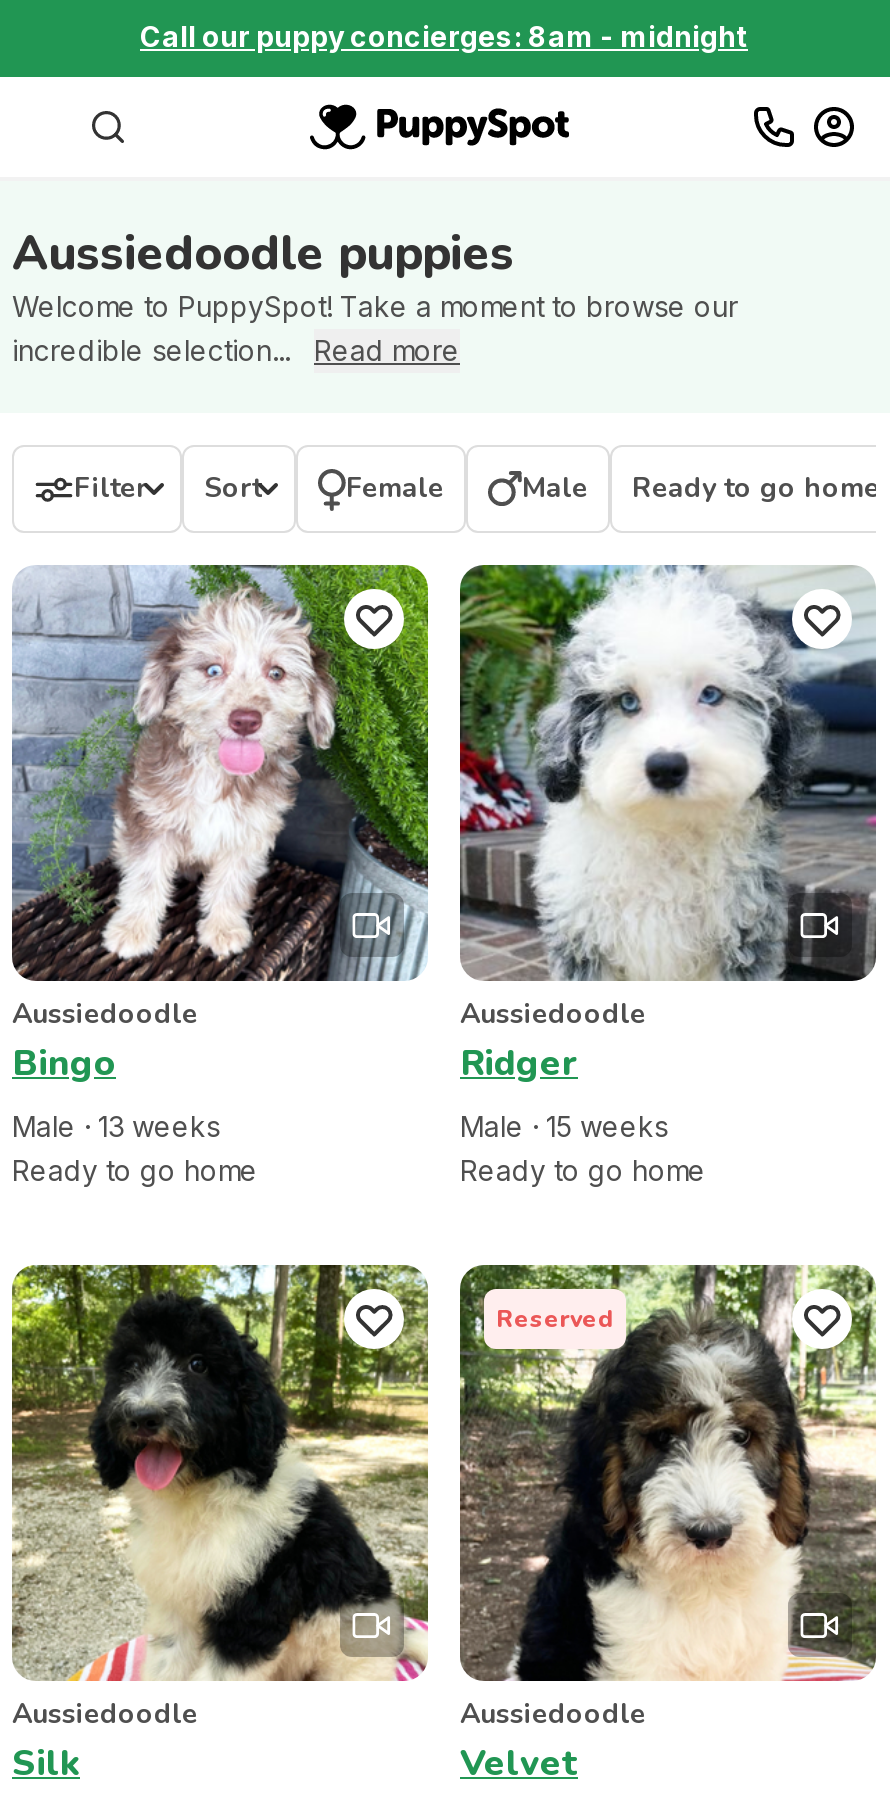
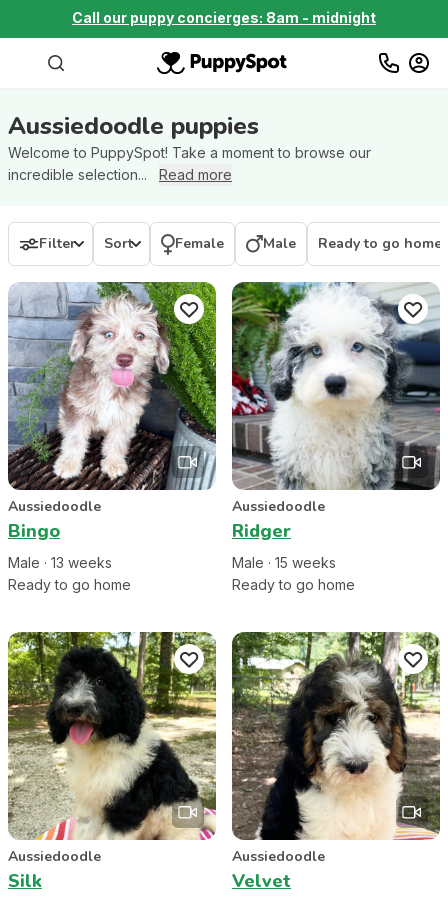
[496,1303,614,1335] Reserved -> none

